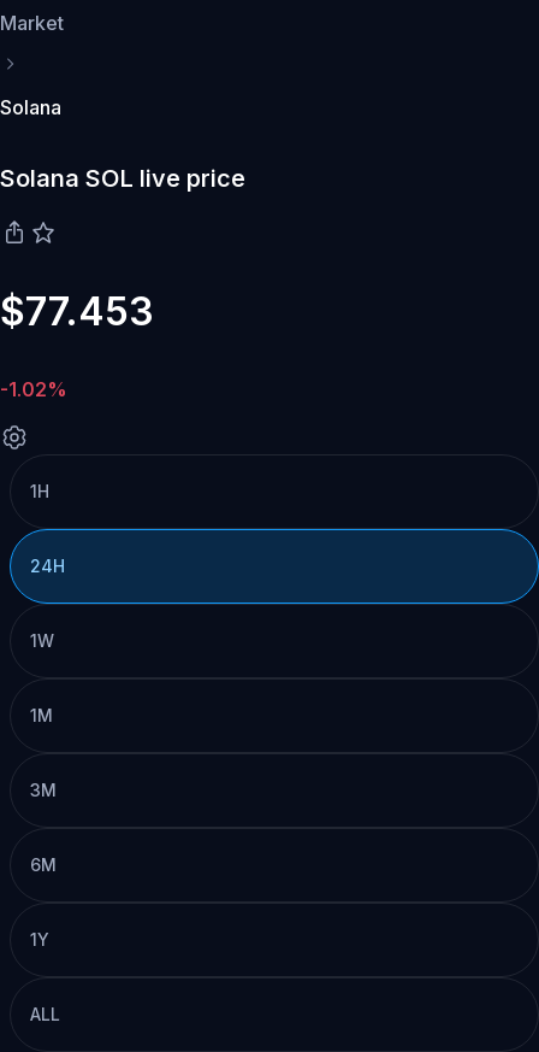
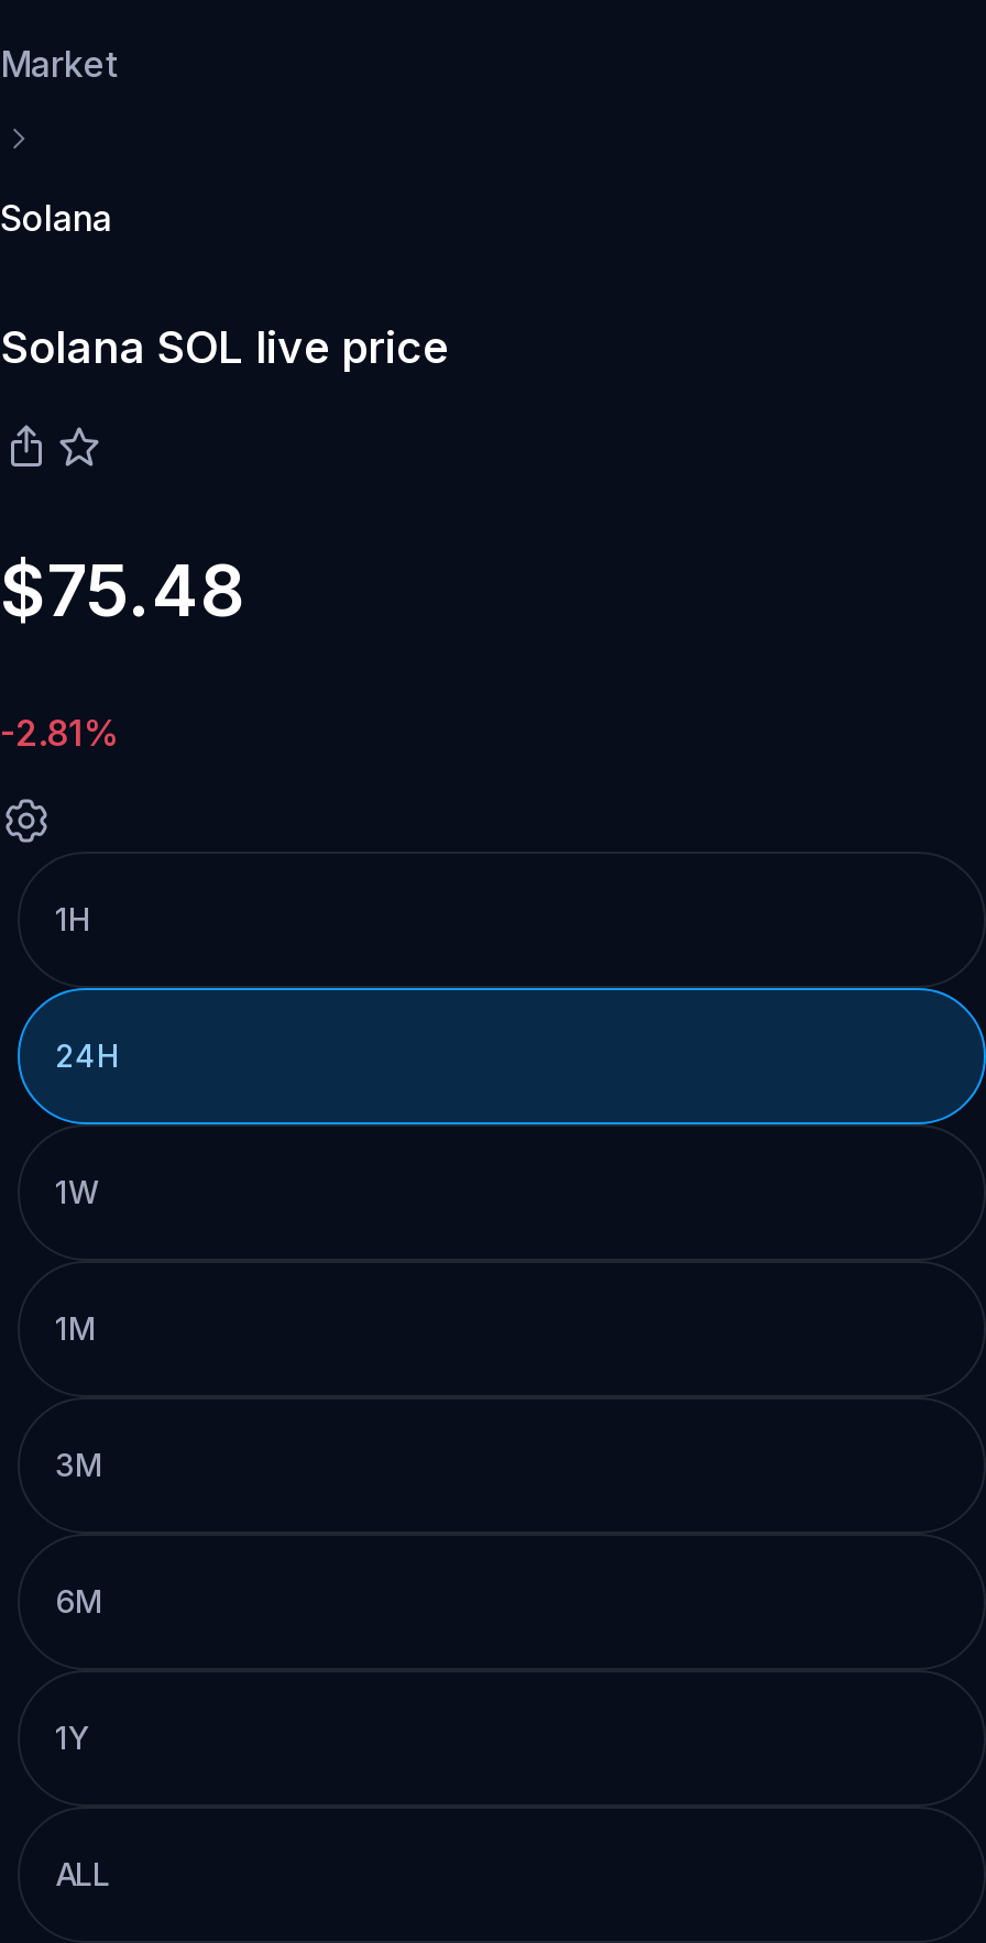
[0,287,154,334] $77.453 -> [0,547,246,633] $75.48
[0,377,67,401] -1.02% -> [0,710,121,754] -2.81%

